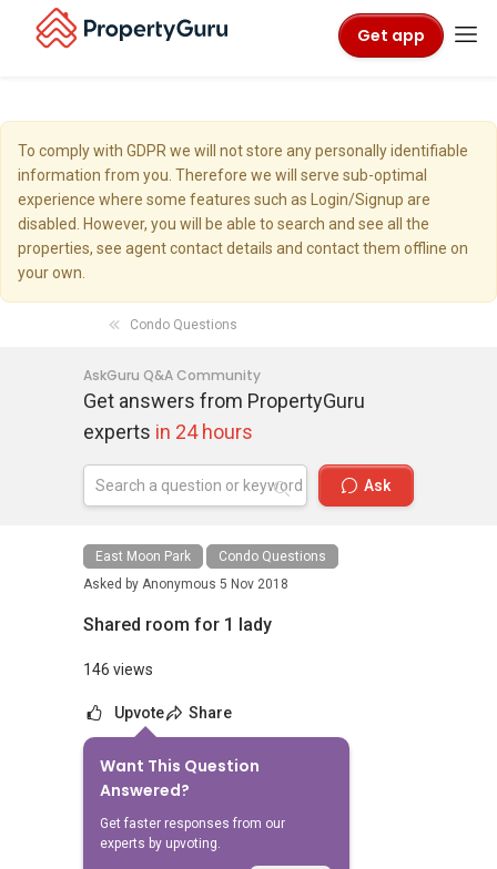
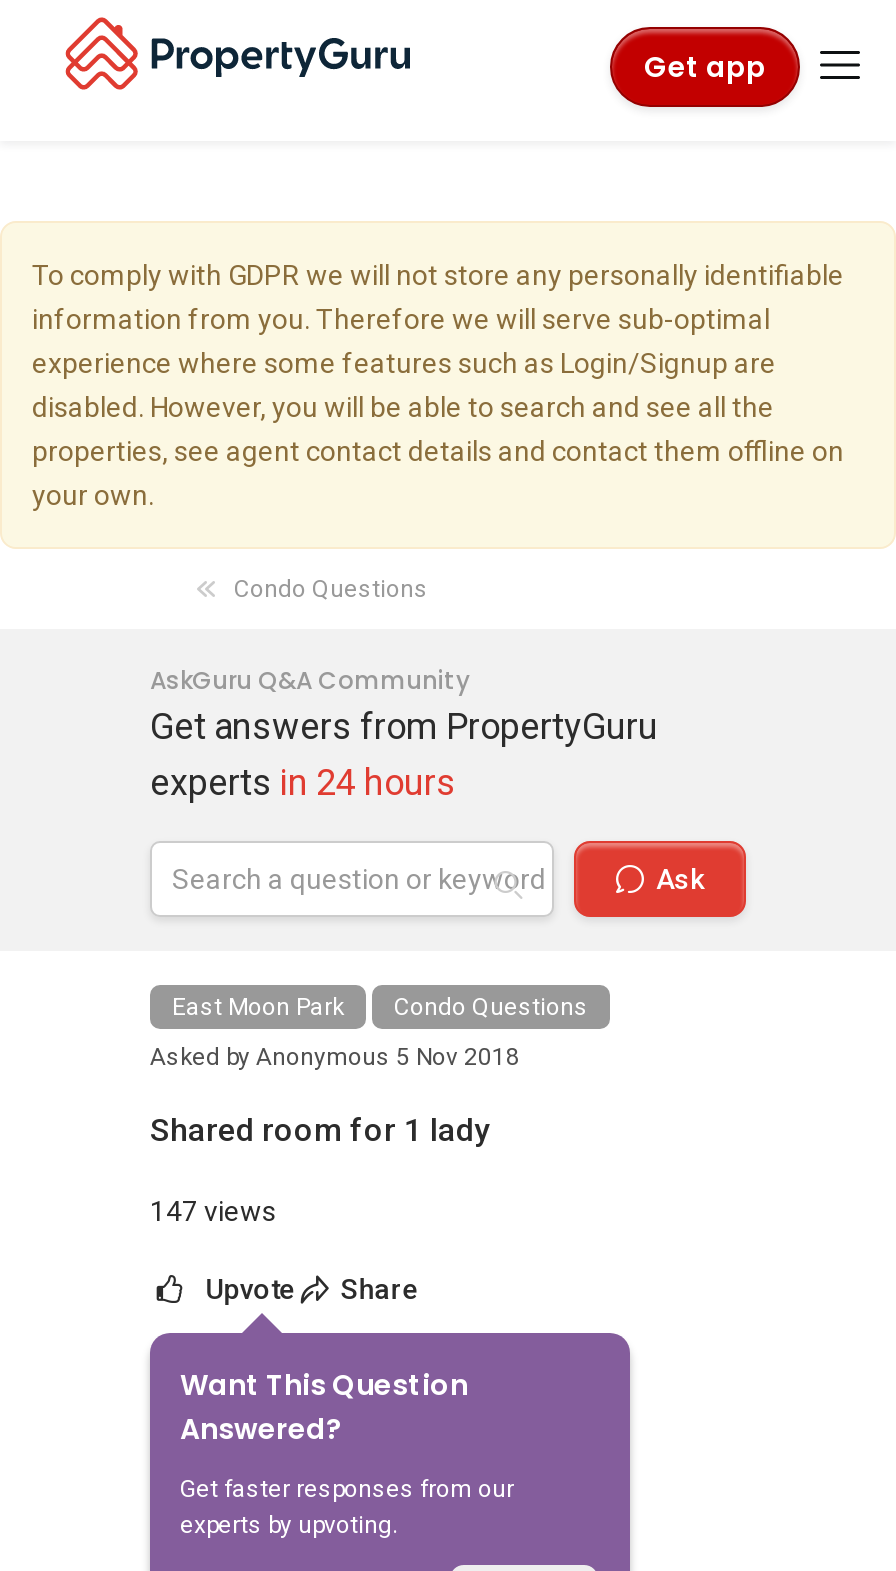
[83,661,153,678] 146 views -> [150,1195,276,1227] 147 views

